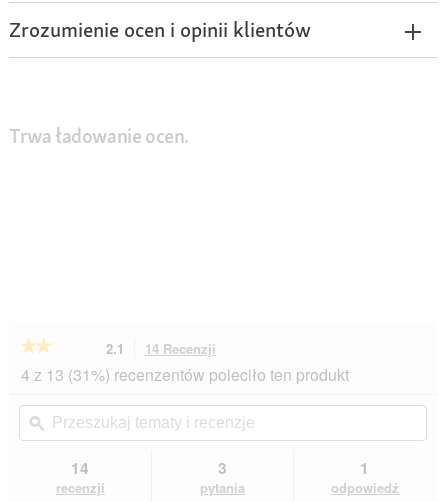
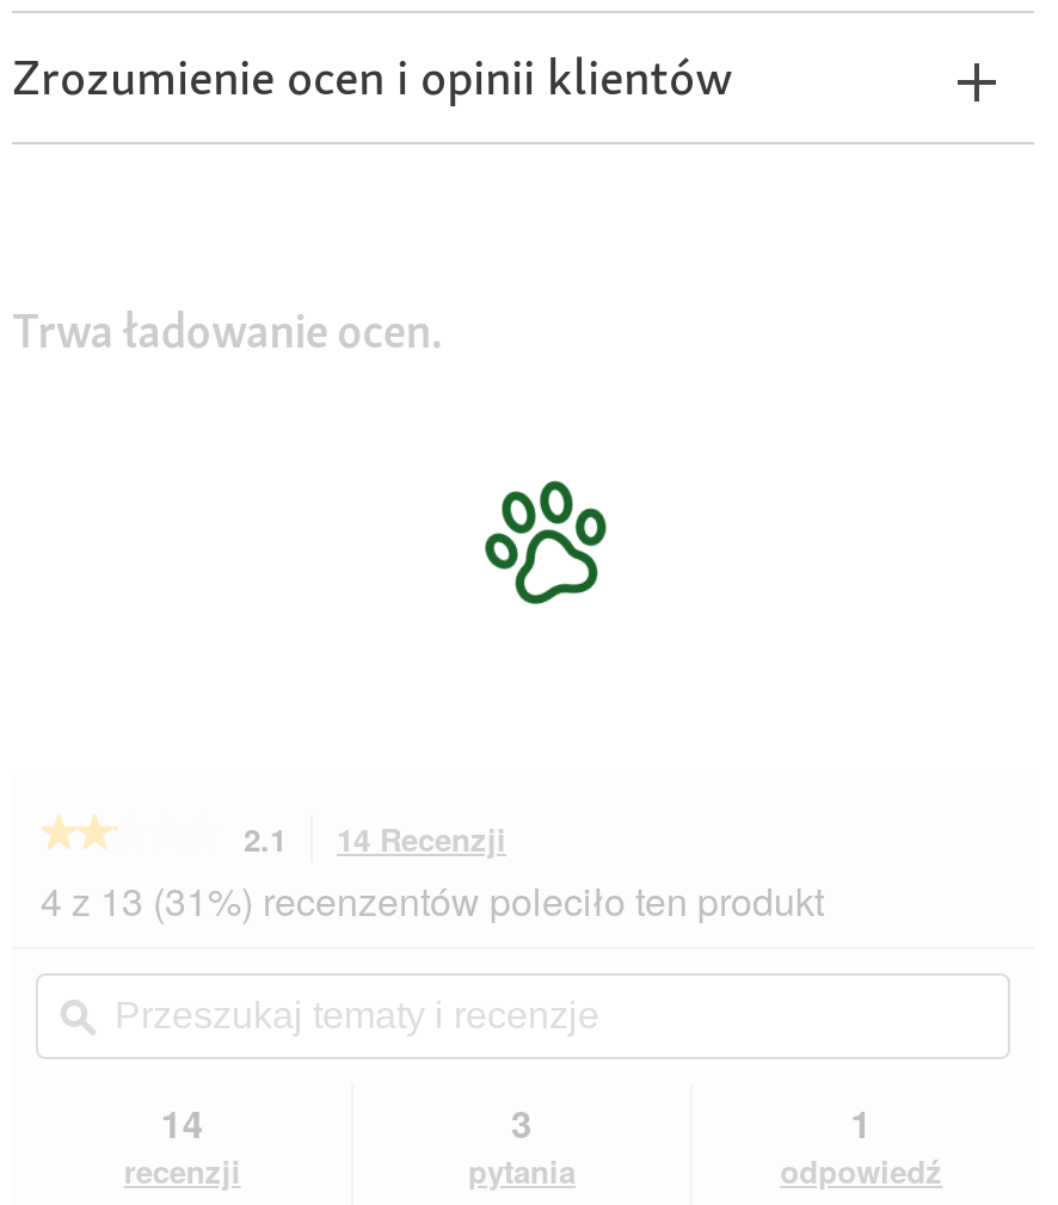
none -> [482,477,609,608] [image]

